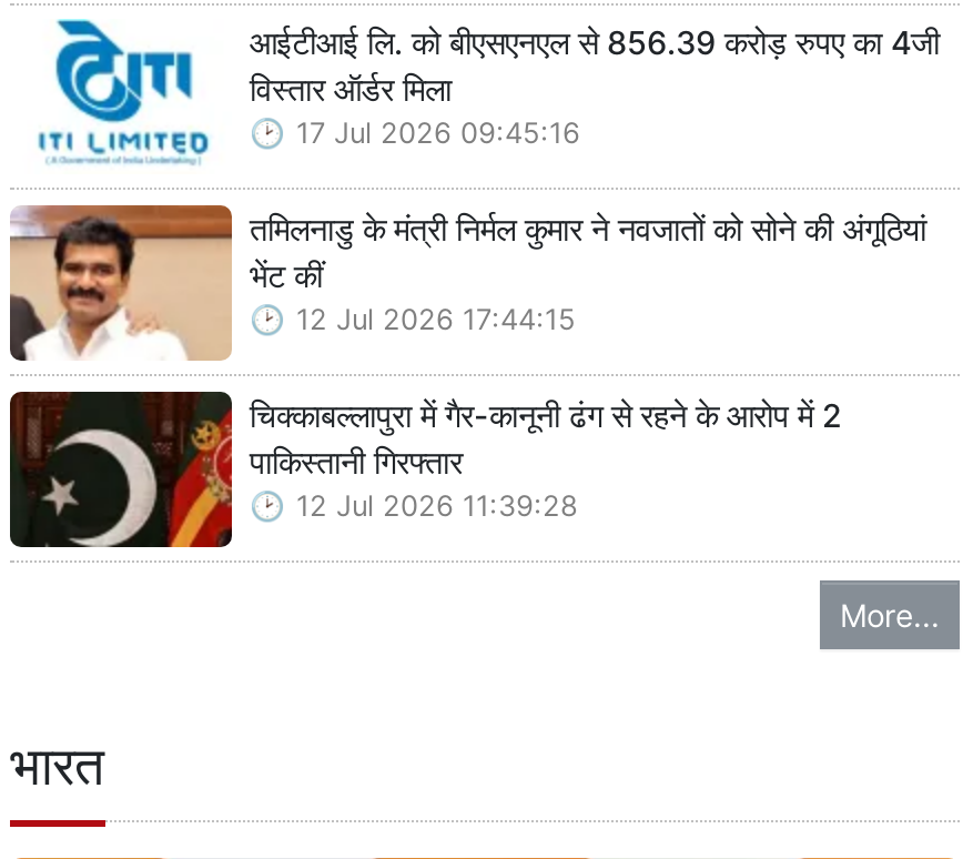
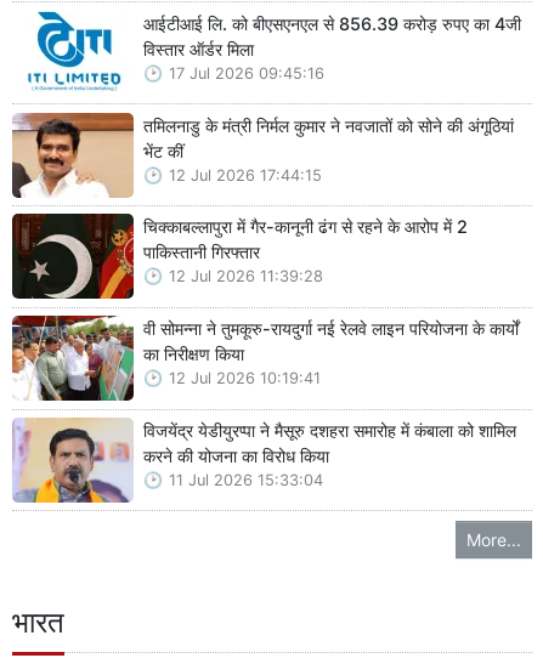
none -> [11,314,519,489] [image] | वी सोमन्ना ने तुमकूरु-रायदुर्गा नई रेलवे लाइन परियोजना के कार्यों | का निरीक्षण किया | 12 Jul 2026 10:19:41 | विजयेंद्र येडीयुरप्पा ने मैसूरु दशहरा समारोह में कंबाला को शामिल | करने की योजना का विरोध किया | 11 Jul 2026 15:33:04
none -> [12,418,132,505] [image]

